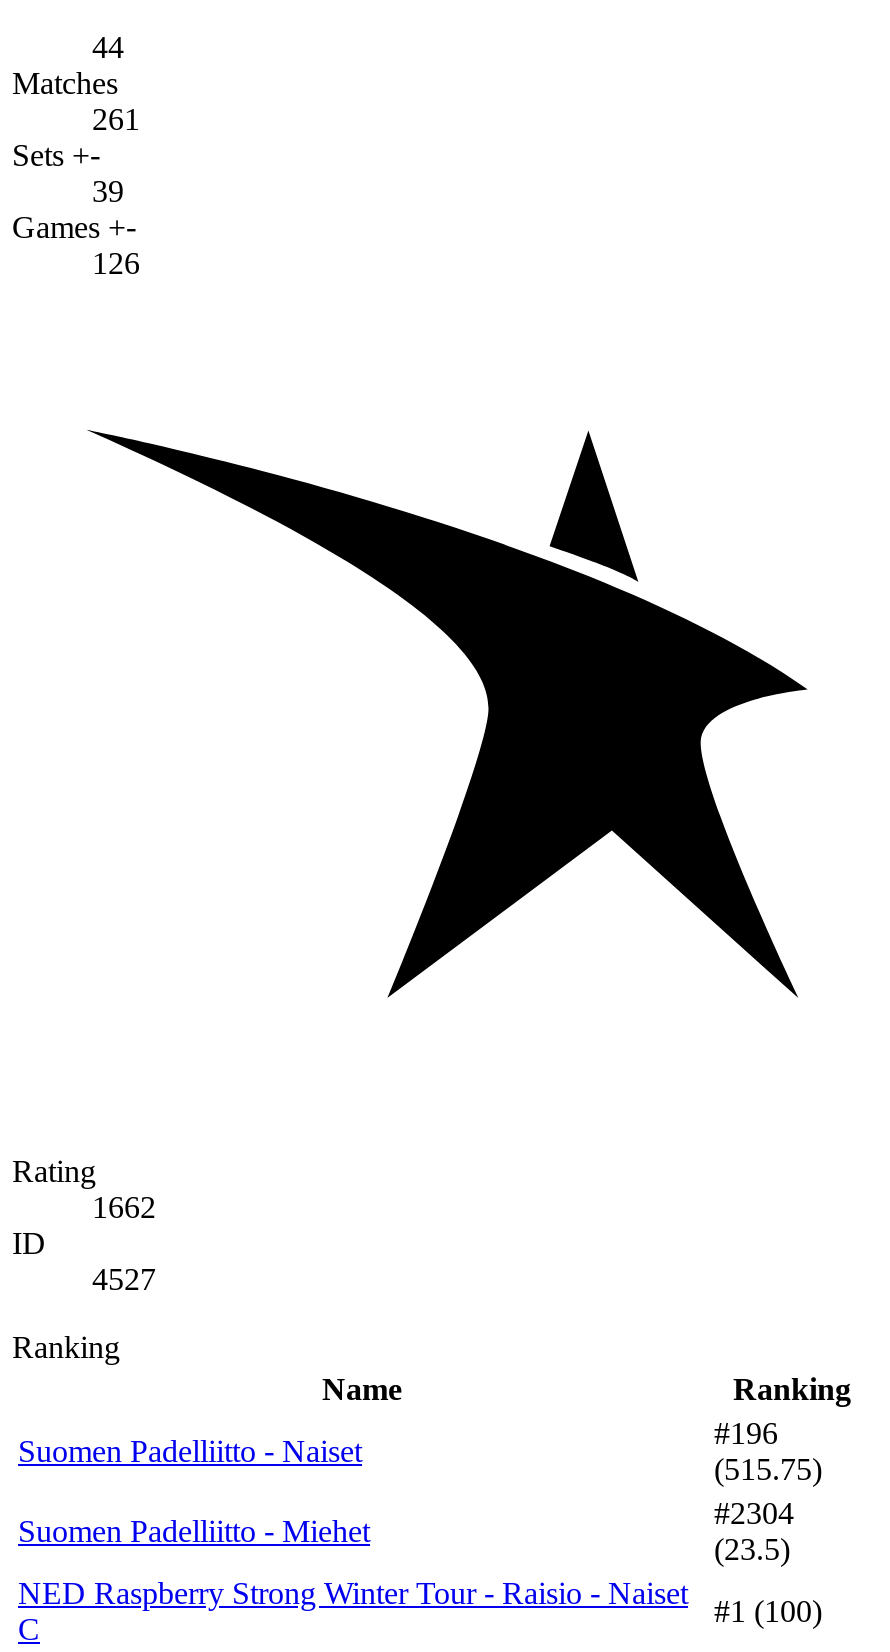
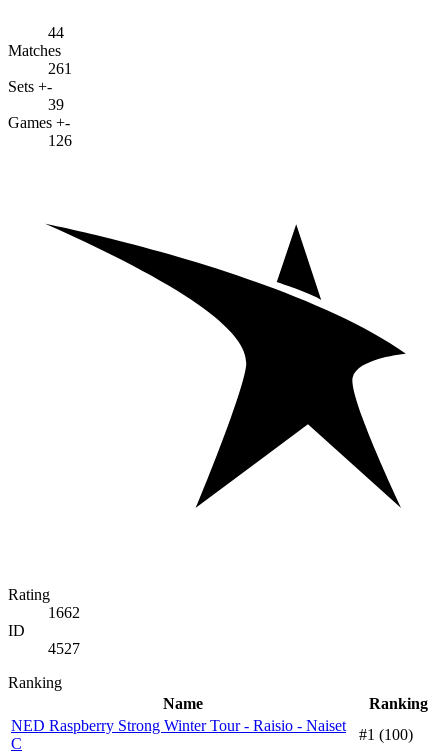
[18,1416,822,1548] #196 | (515.75) | Suomen Padelliitto - Miehet -> none
[18,1434,362,1468] Suomen Padelliitto - Naiset -> none
[714,1496,794,1566] #2304 | (23.5) -> none

